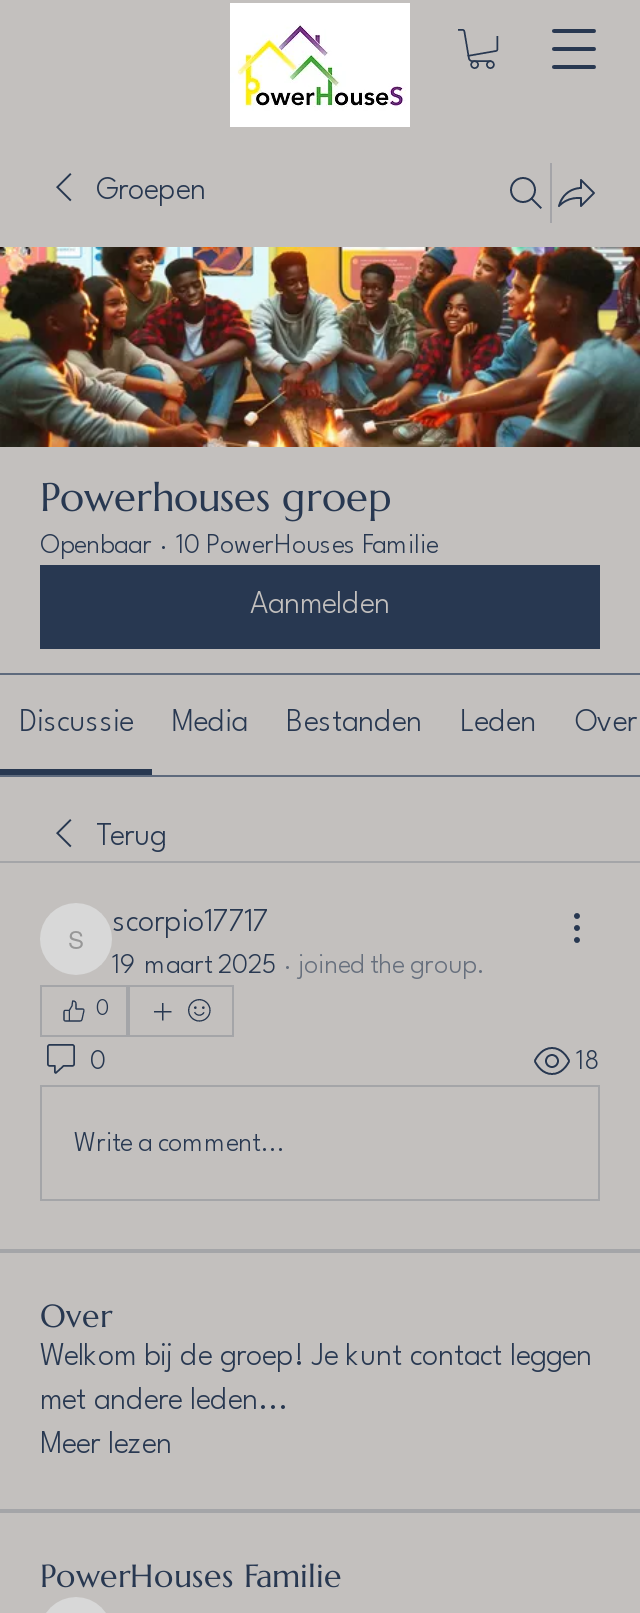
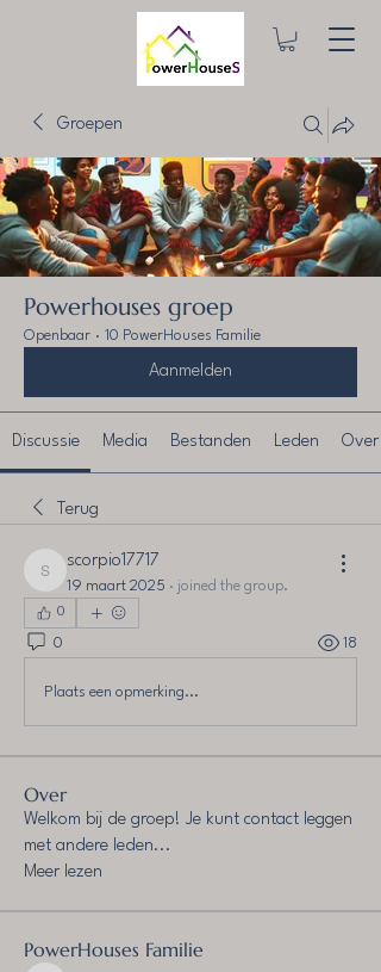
[74,1130,284,1156] Write a comment... -> [44,684,199,700] Plaats een opmerking...

